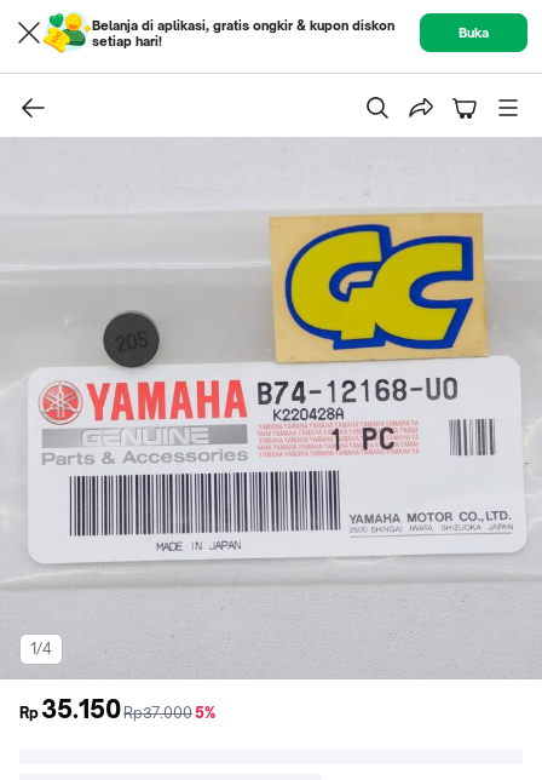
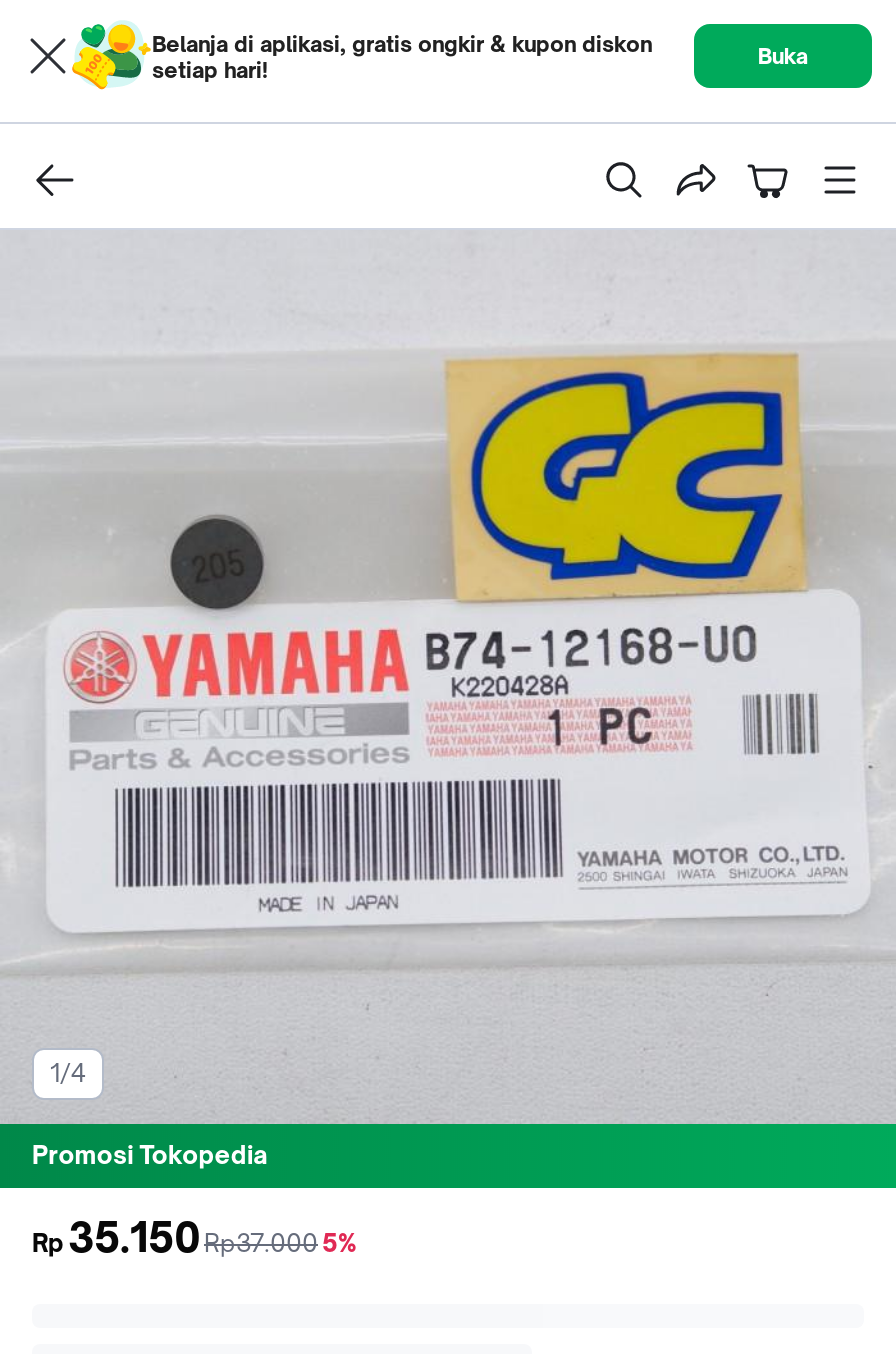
none -> [32,1140,267,1170] Promosi Tokopedia

